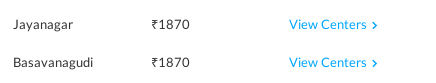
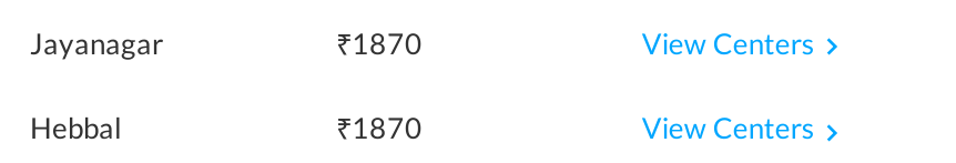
[13,54,93,70] Basavanagudi -> [30,110,121,146] Hebbal

